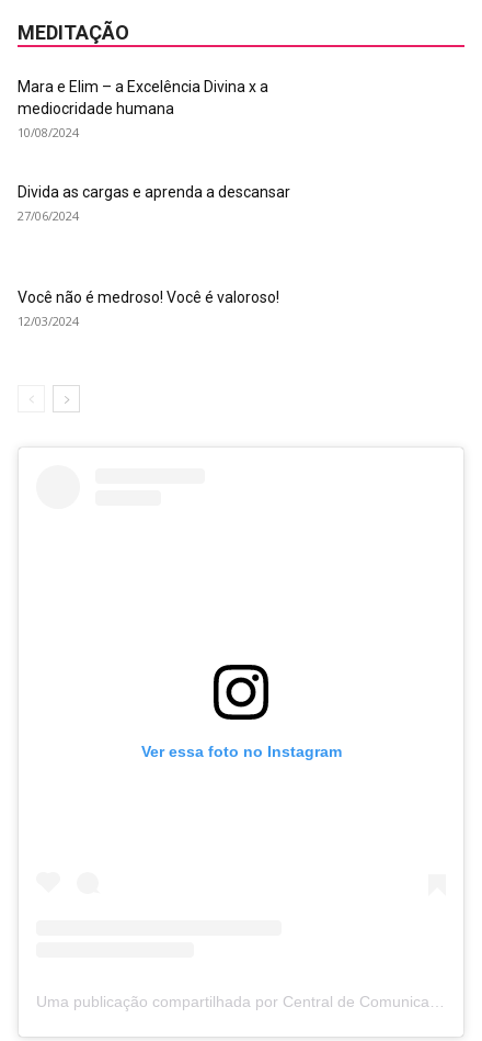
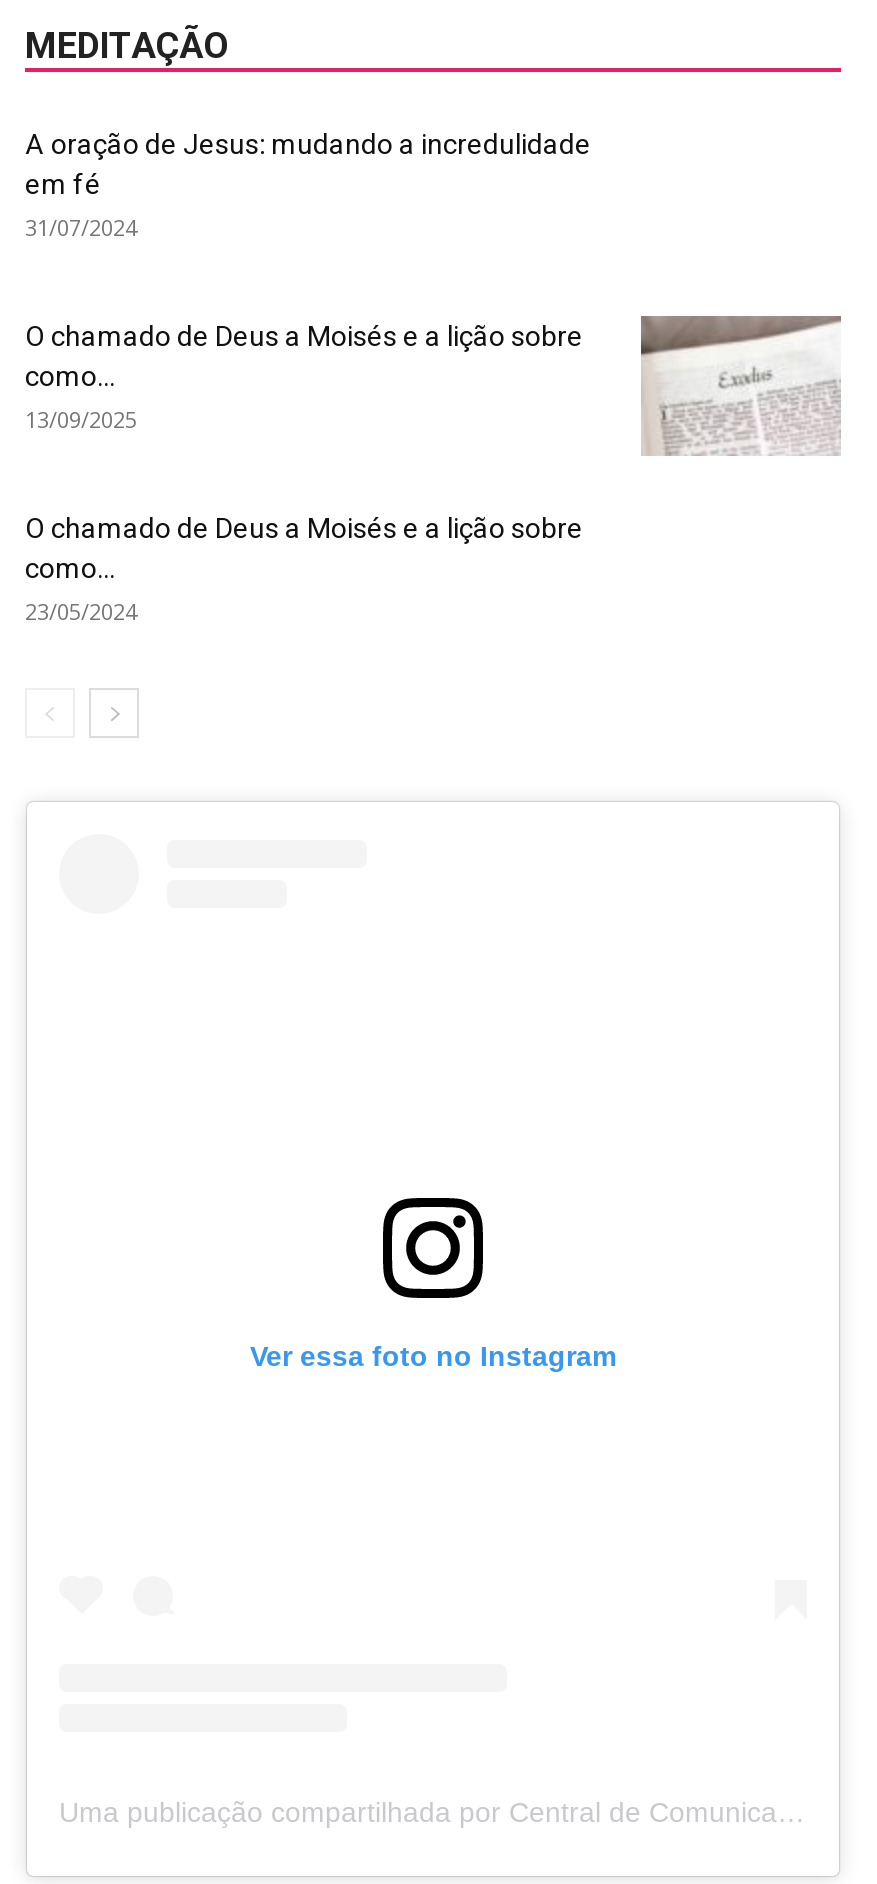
none -> [639,314,843,458] [image]
[18,78,268,141] Mara e Elim – a Excelência Divina x a | mediocridade humana | 10/08/2024 -> [25,128,591,242] A oração de Jesus: mudando a incredulidade | em fé | 31/07/2024
[18,183,290,224] Divida as cargas e aprenda a descansar | 27/06/2024 -> [25,320,583,434] O chamado de Deus a Moisés e a lição sobre | como... | 13/09/2025
[18,289,279,329] Você não é medroso! Você é valoroso! | 12/03/2024 -> [25,512,583,626] O chamado de Deus a Moisés e a lição sobre | como... | 23/05/2024

